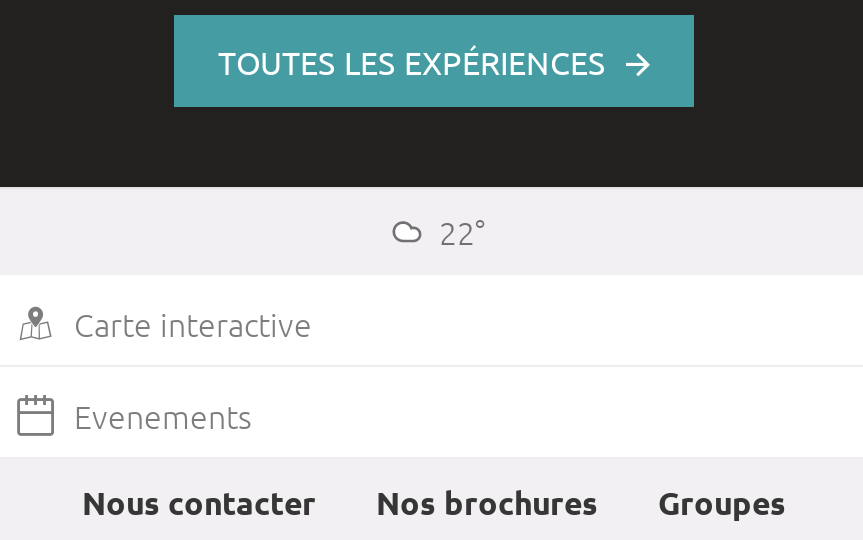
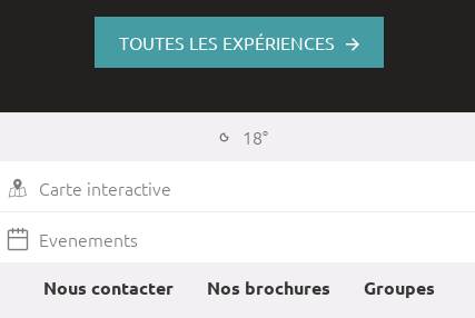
[439,210,485,254] 22° -> [242,125,268,150] 18°

